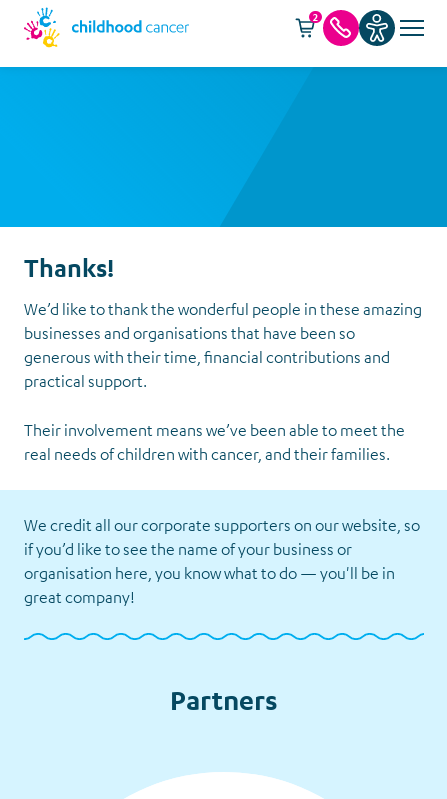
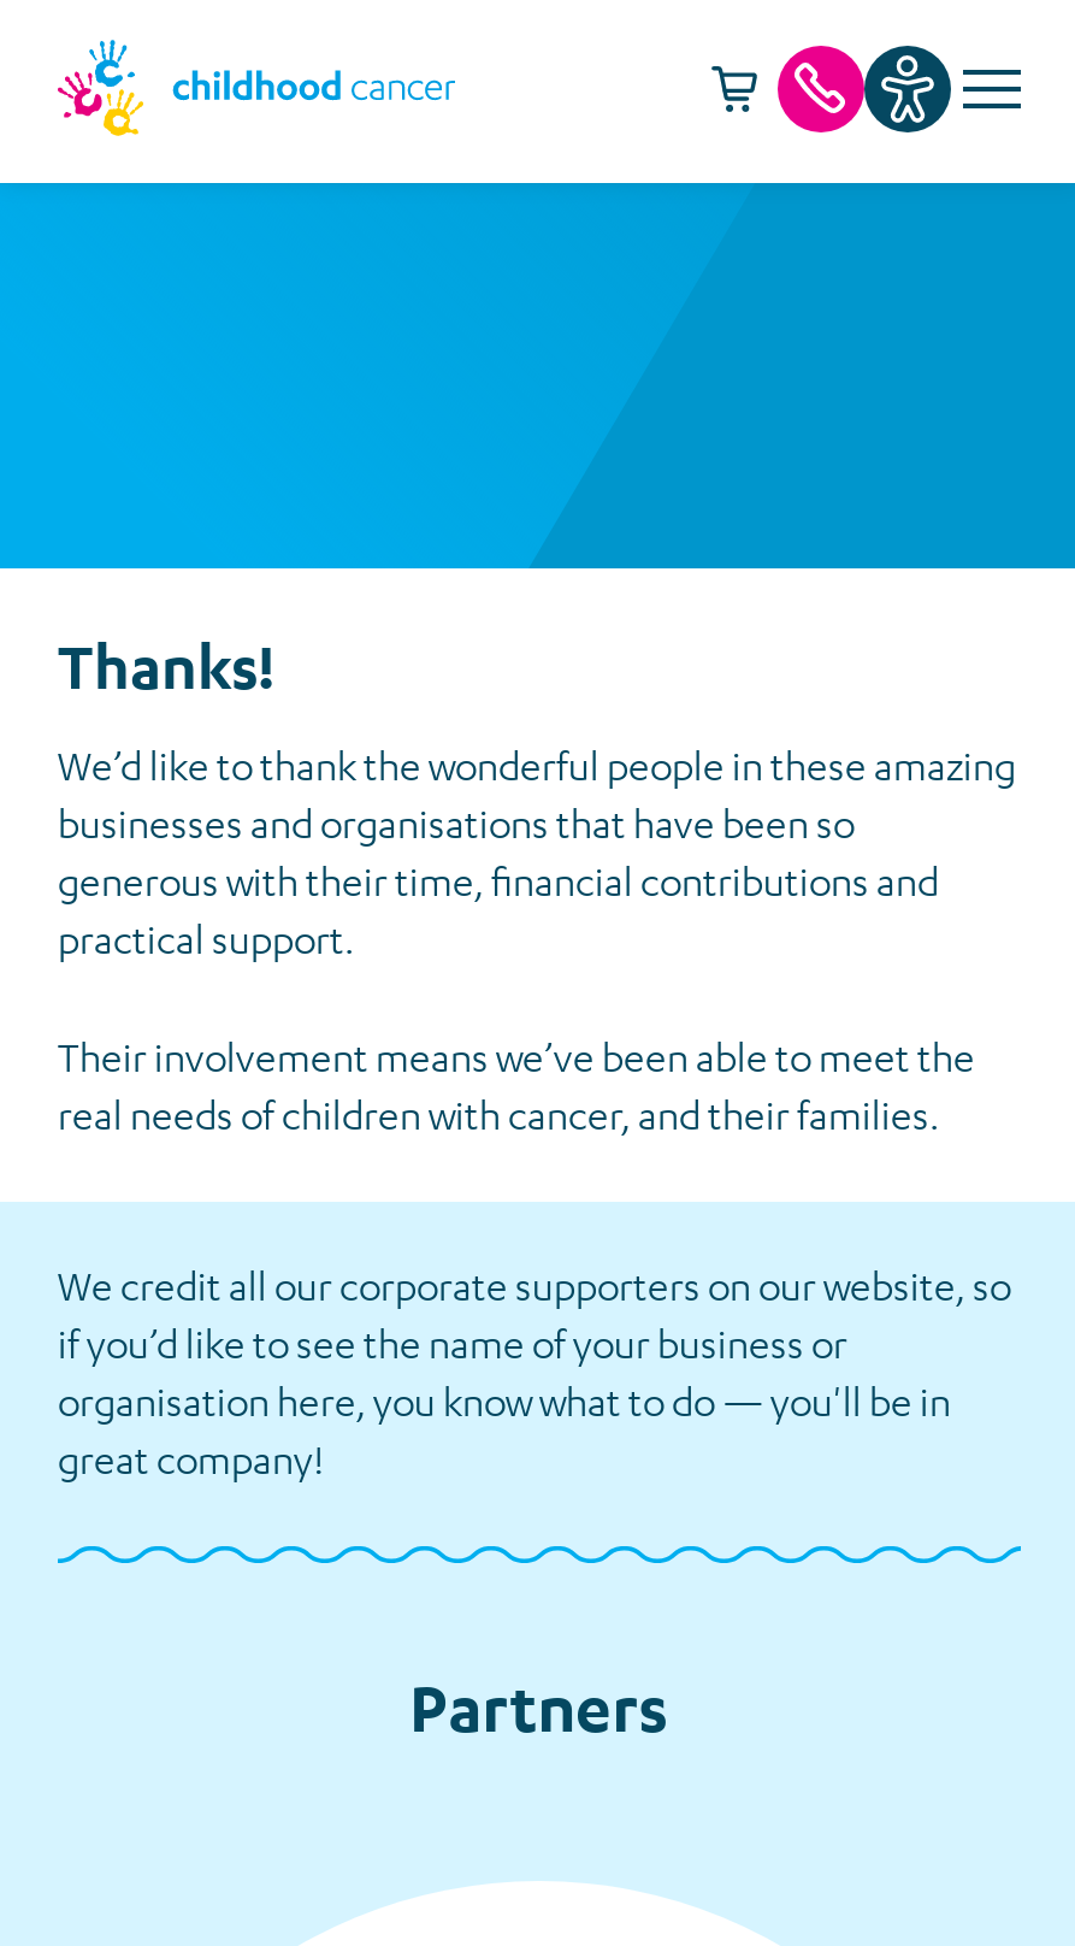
[313,9,318,23] 2 -> none

